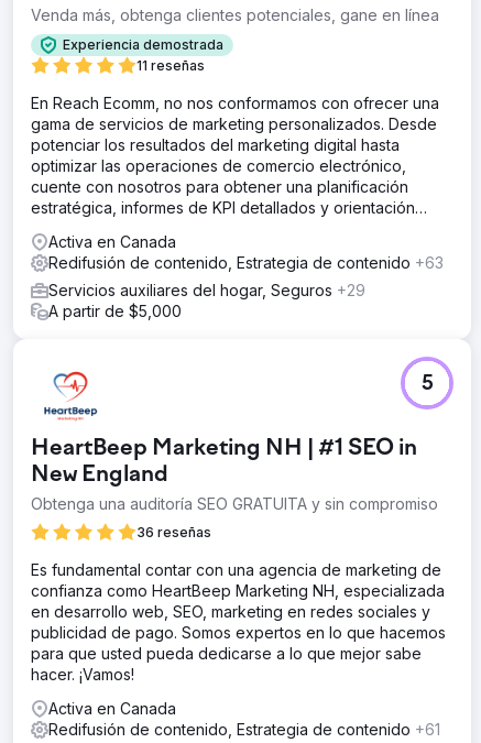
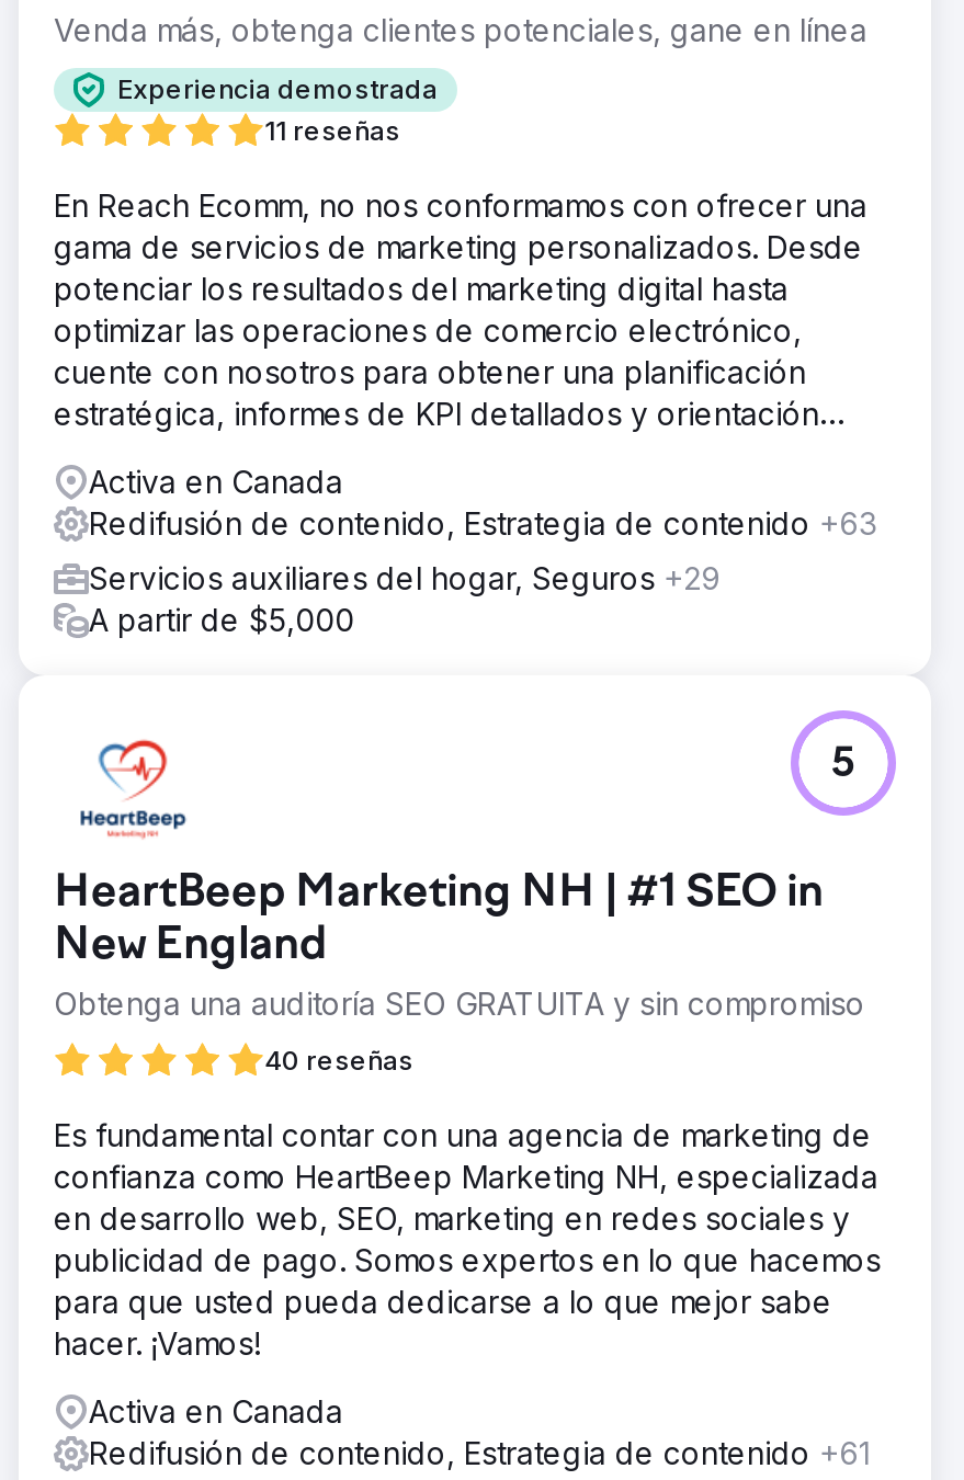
[136,524,211,540] 36 reseñas -> [264,1043,413,1076] 40 reseñas

